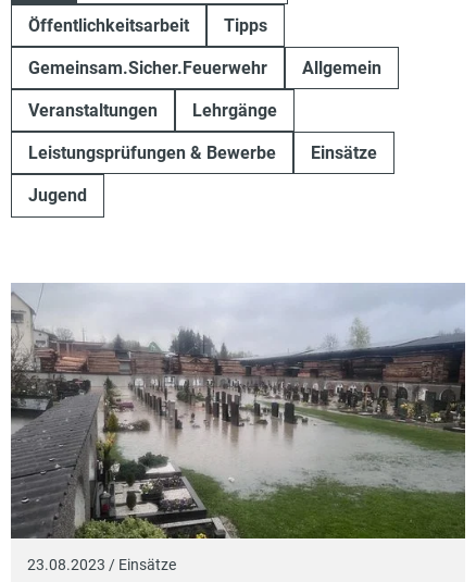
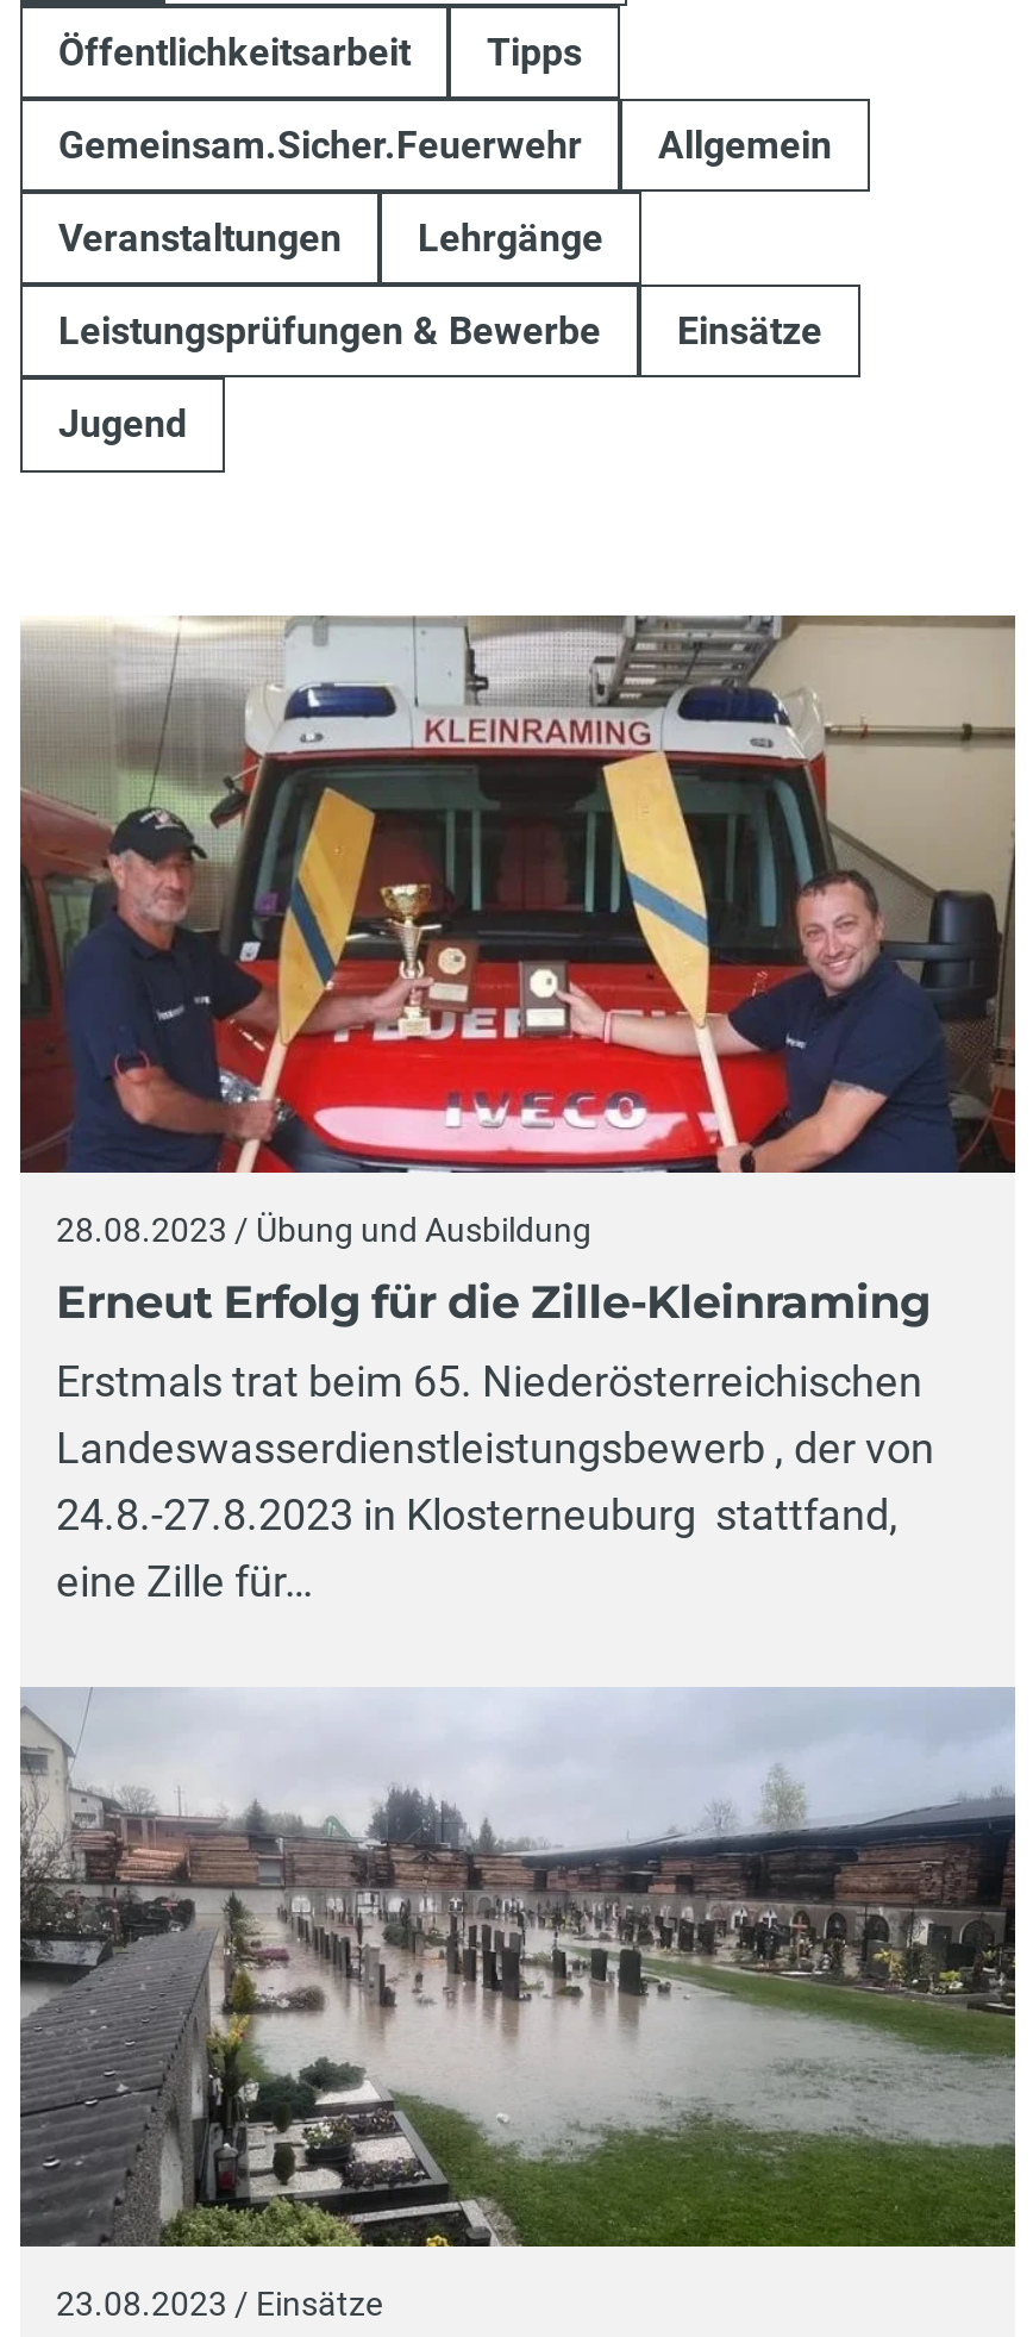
none -> [20,613,1018,1606] [image] | 28.08.2023 / Übung und Ausbildung | Erneut Erfolg für die Zille-Kleinraming | Erstmals trat beim 65. Niederösterreichischen | Landeswasserdienstleistungsbewerb , der von | 24.8.-27.8.2023 in Klosterneuburg stattfand, | eine Zille für…

